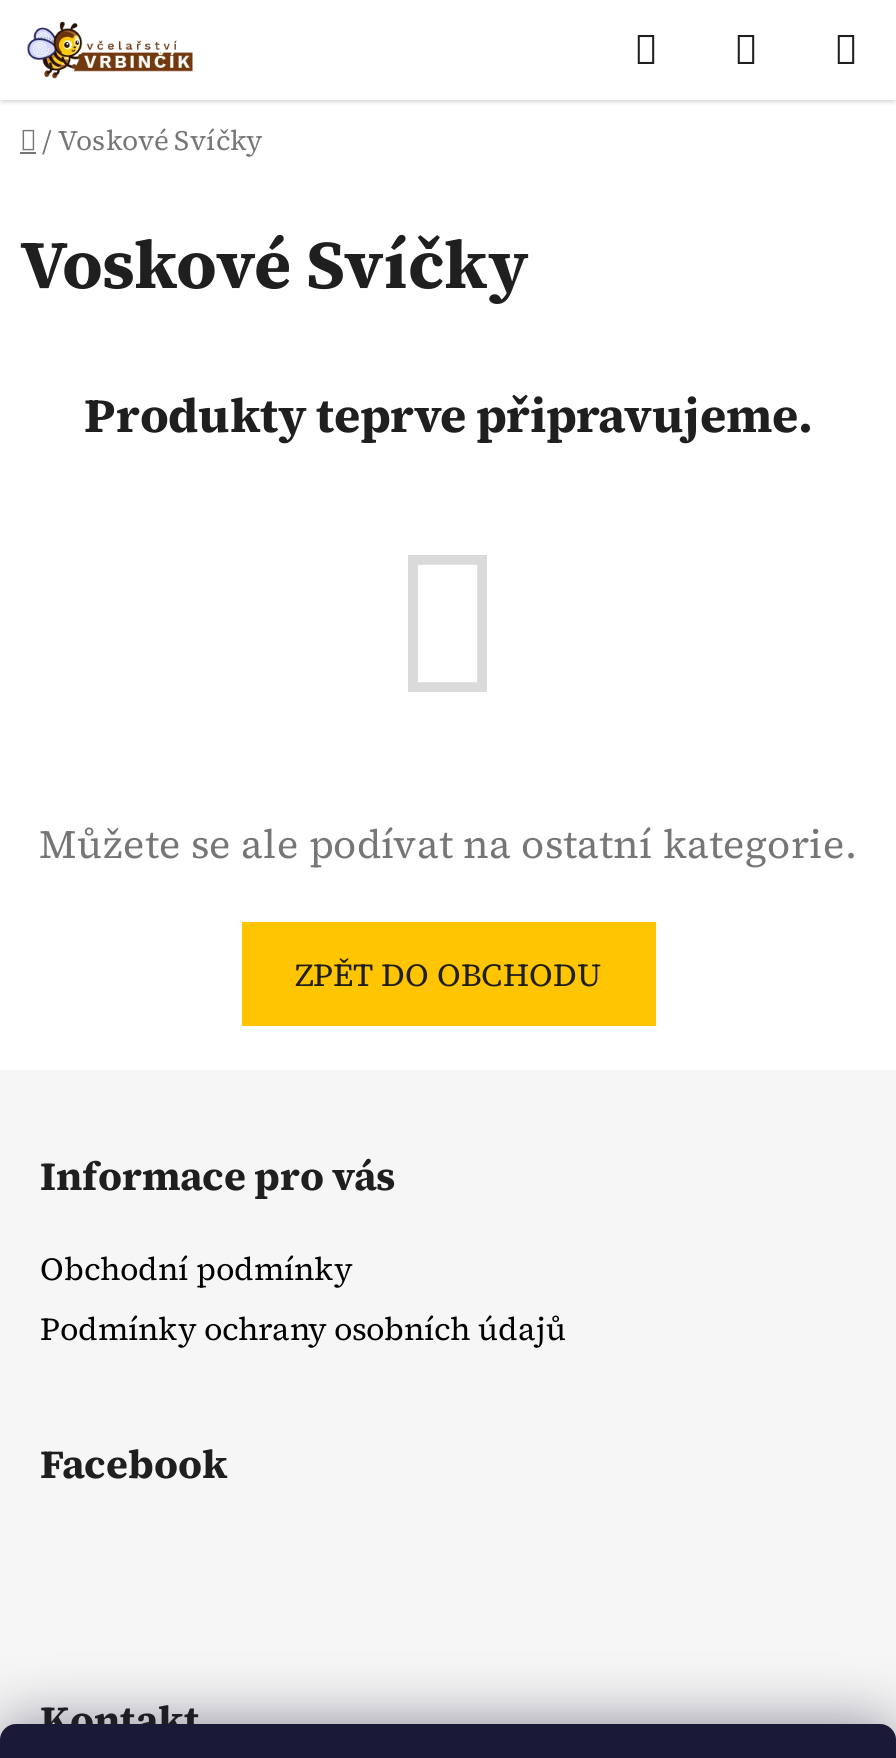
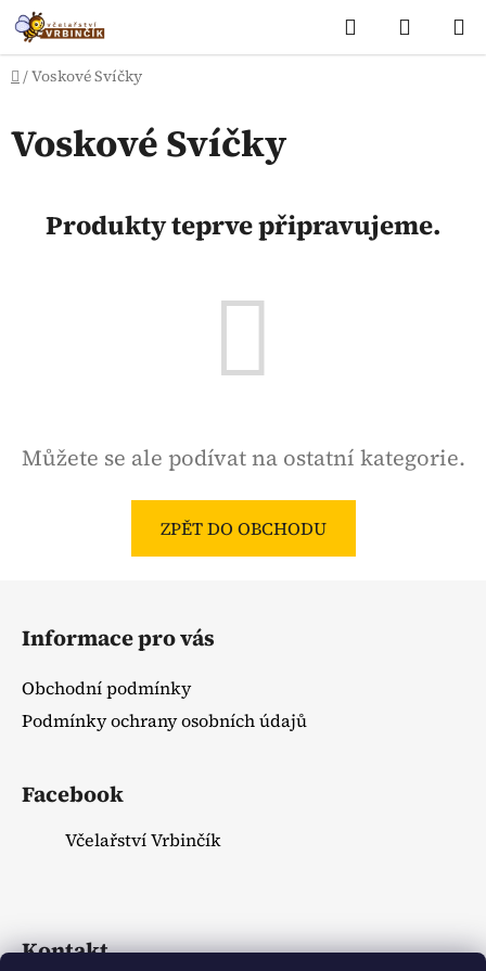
none -> [65,828,221,852] Včelařství Vrbinčík

